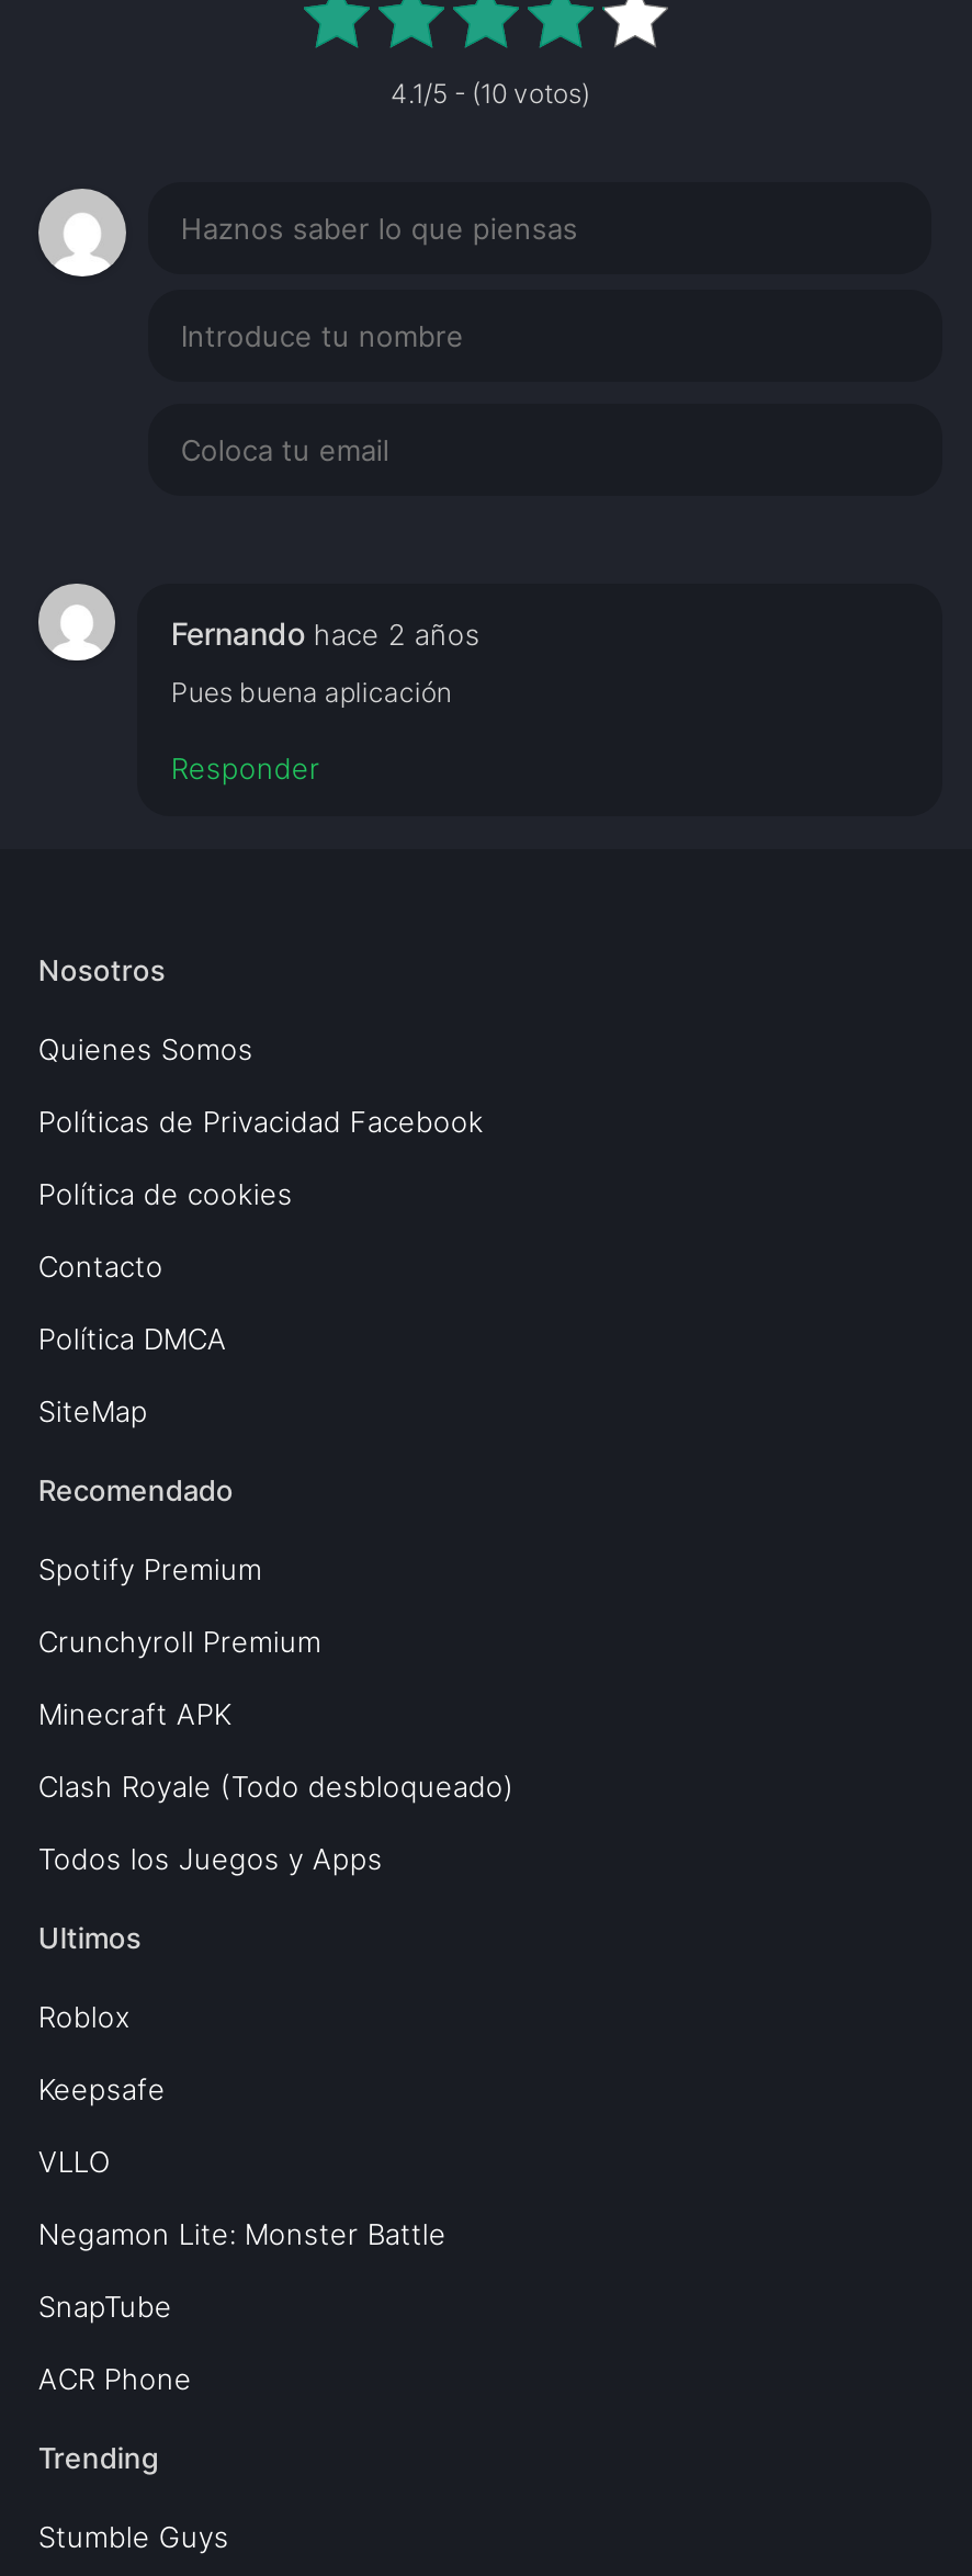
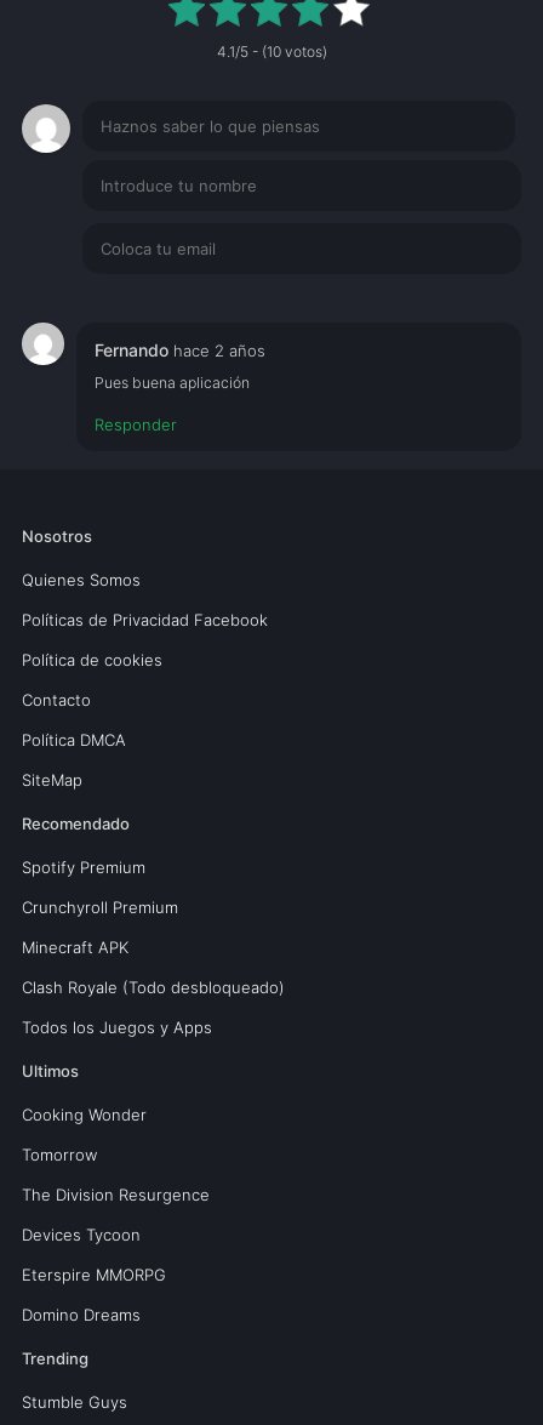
[38,2000,130,2035] Roblox -> [22,1105,147,1125] Cooking Wonder
[38,2072,165,2107] Keepsafe -> [22,1145,97,1165] Tomorrow
[38,2144,111,2180] VLLO -> [22,1185,210,1205] The Division Resurgence
[38,2217,446,2252] Negamon Lite: Monster Battle -> [22,1225,140,1245] Devices Tycoon
[38,2289,172,2324] SnapTube -> [22,1265,166,1285] Eterspire MMORPG
[38,2362,192,2397] ACR Phone -> [22,1305,140,1325] Domino Dreams

